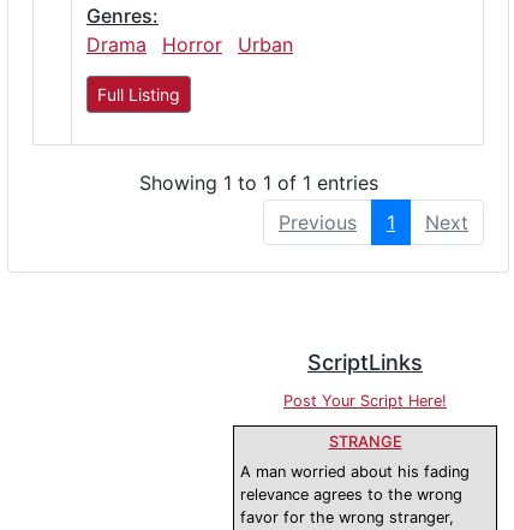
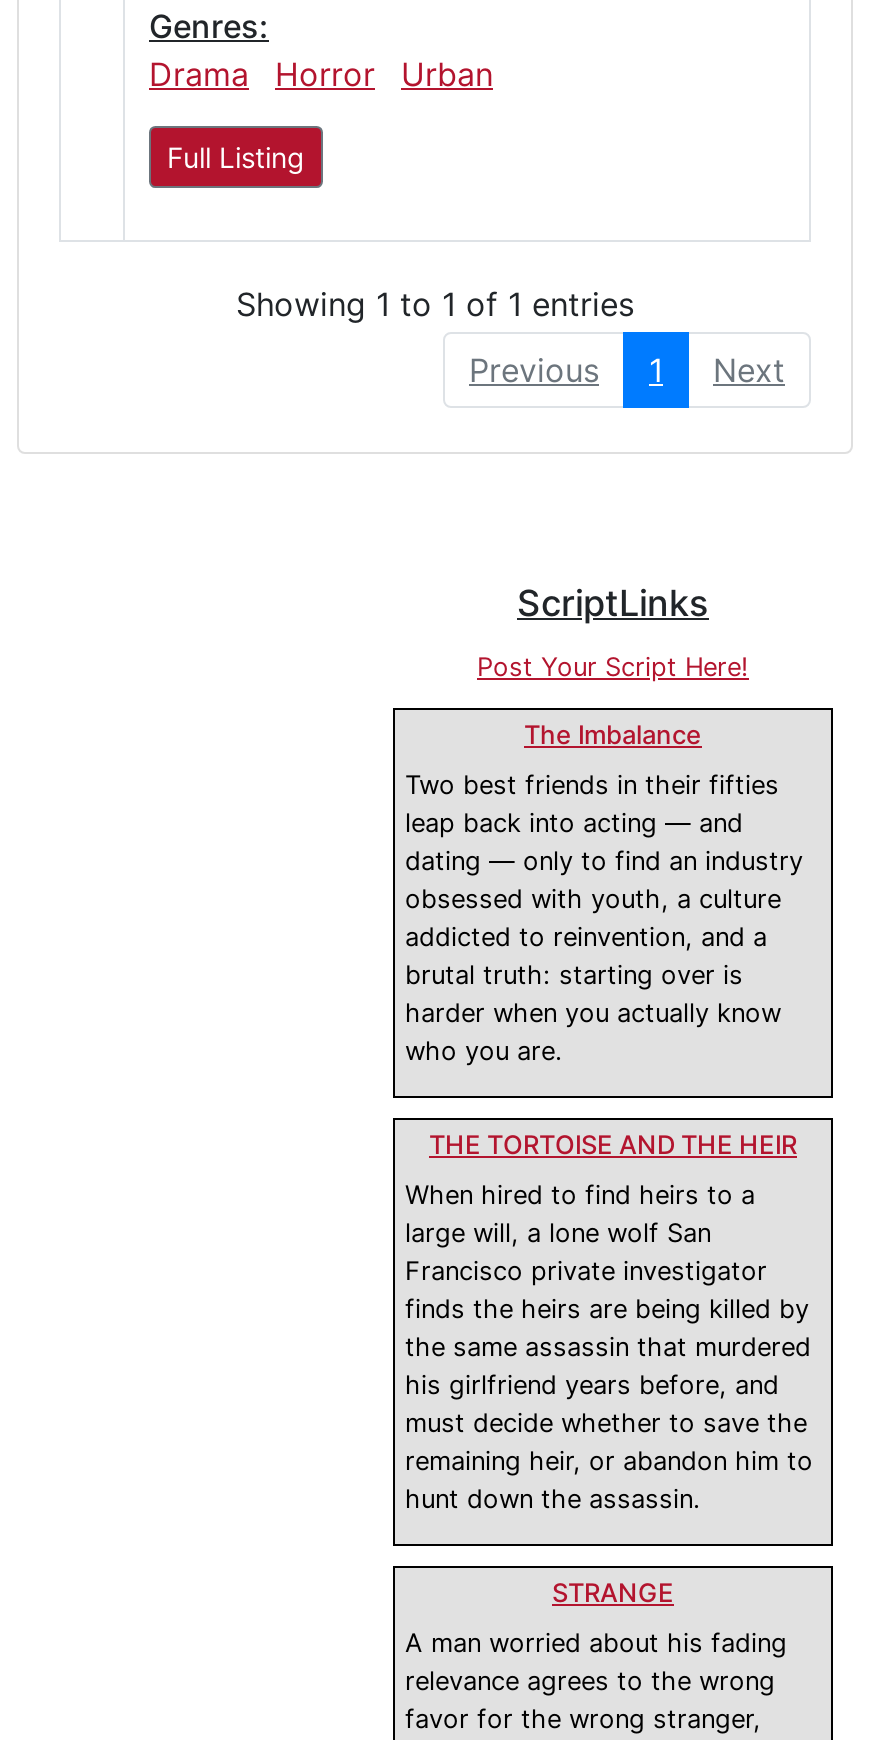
none -> [405,720,813,1514] The Imbalance | Two best friends in their fifties | leap back into acting — and | dating — only to find an industry | obsessed with youth, a culture | addicted to reinvention, and a | brutal truth: starting over is | harder when you actually know | who you are. | THE TORTOISE AND THE HEIR | When hired to find heirs to a | large will, a lone wolf San | Francisco private investigator | finds the heirs are being killed by | the same assassin that murdered | his girlfriend years before, and | must decide whether to save the | remaining heir, or abandon him to | hunt down the assassin.

